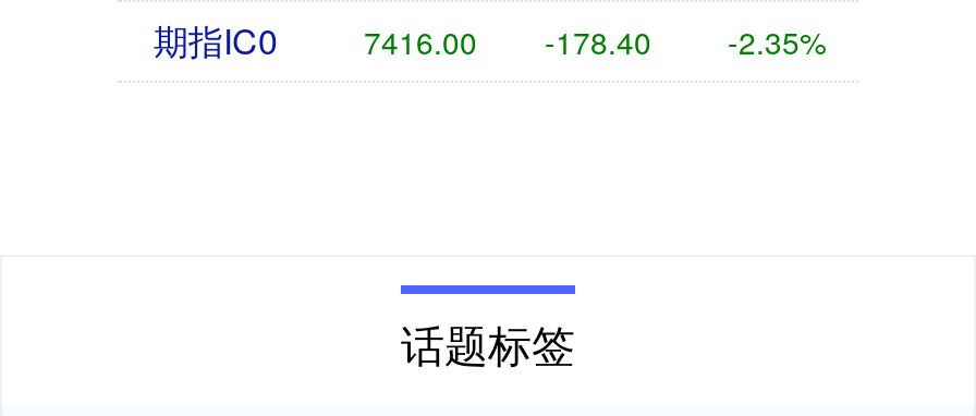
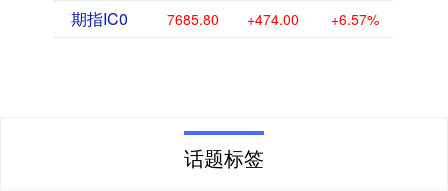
[364,20,477,64] 7416.00 -> [167,9,219,29] 7685.80
[545,20,651,64] -178.40 -> [247,9,299,29] +474.00
[728,20,826,64] -2.35% -> [331,9,379,29] +6.57%

